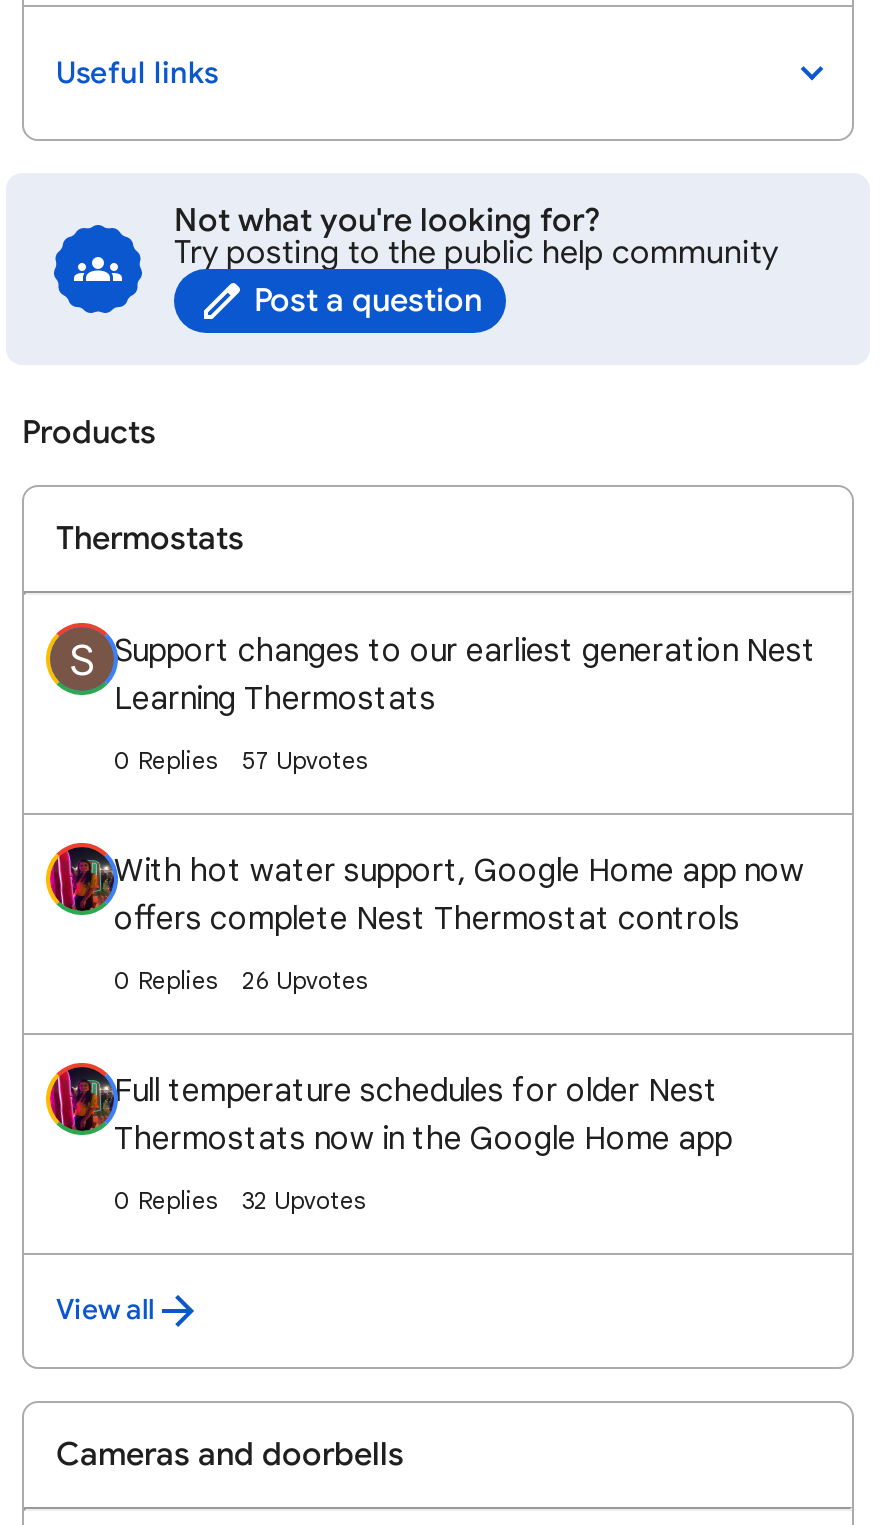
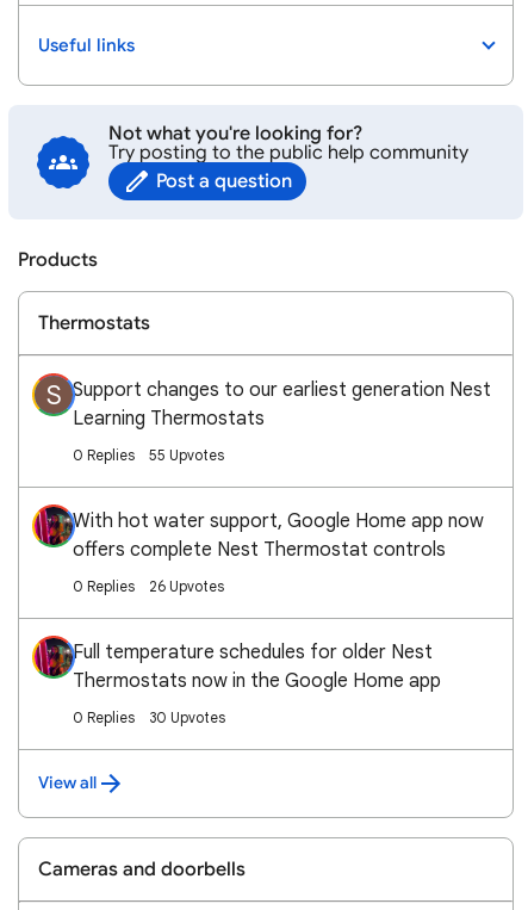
[242,745,368,775] 57 Upvotes -> [149,446,224,464] 55 Upvotes
[242,1185,366,1215] 32 Upvotes -> [149,708,225,726] 30 Upvotes

